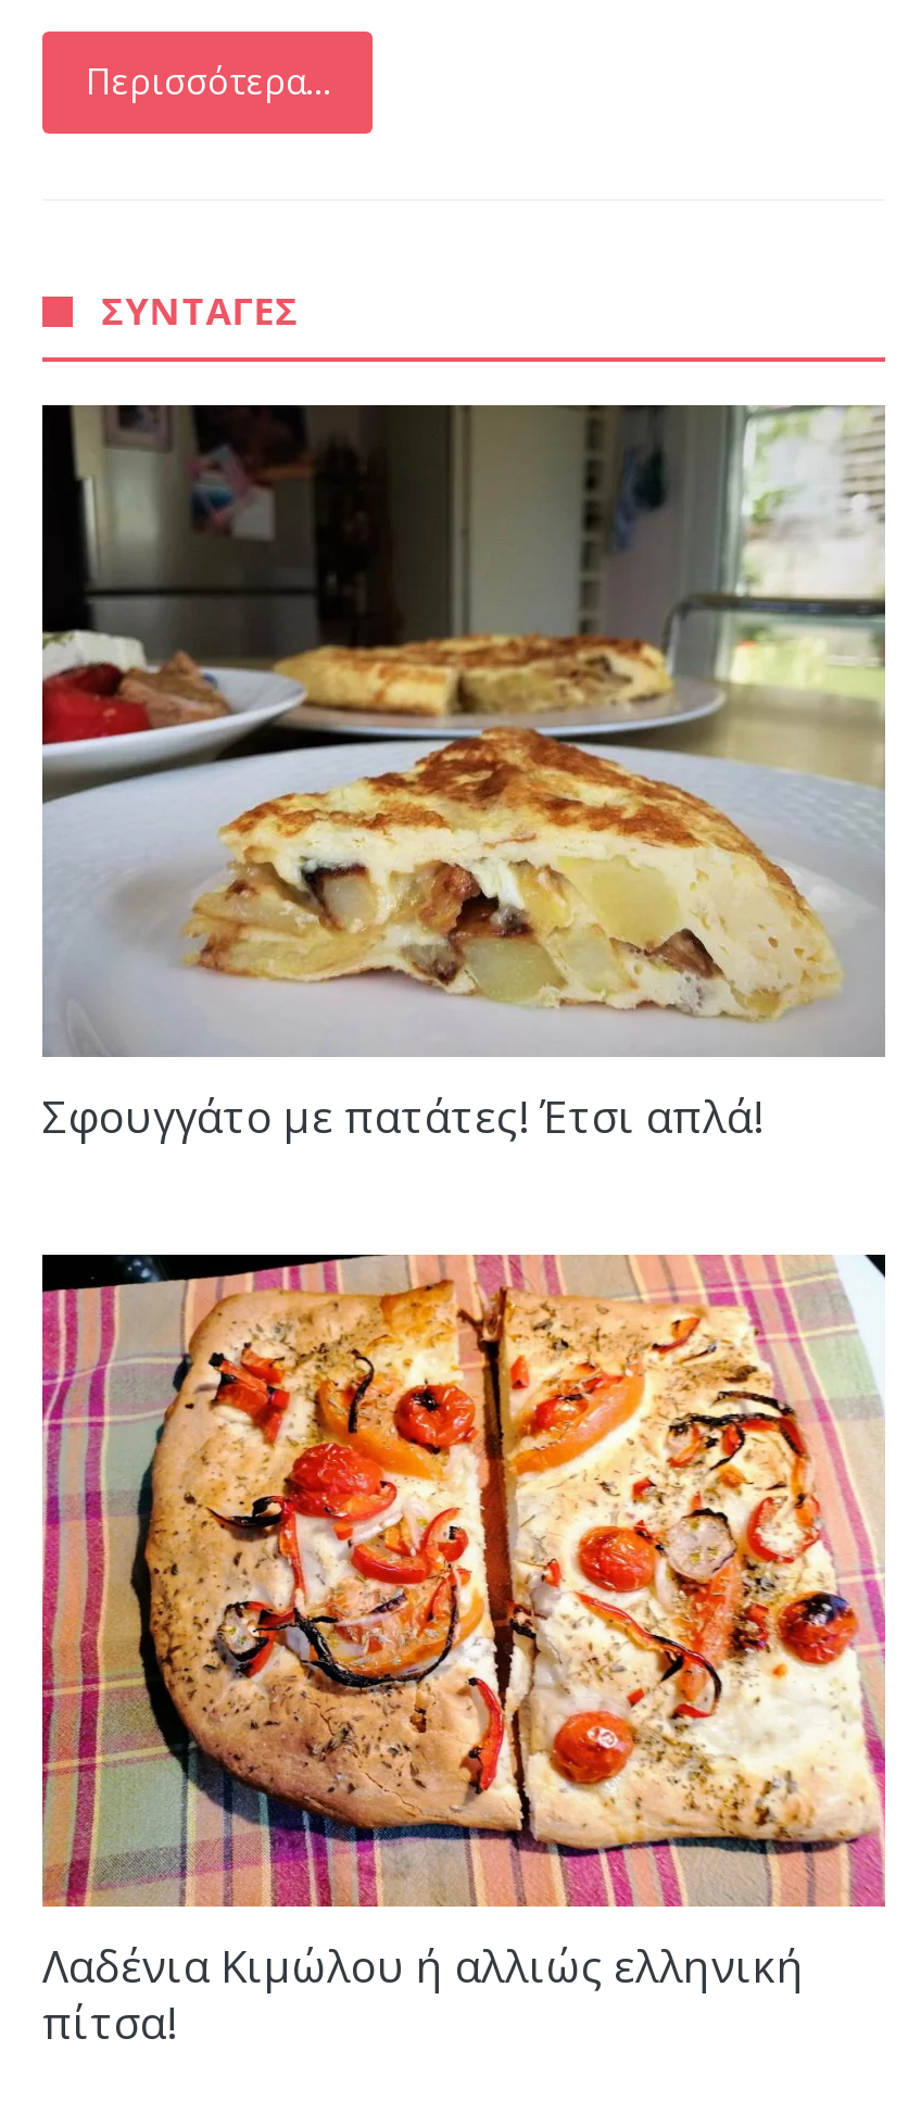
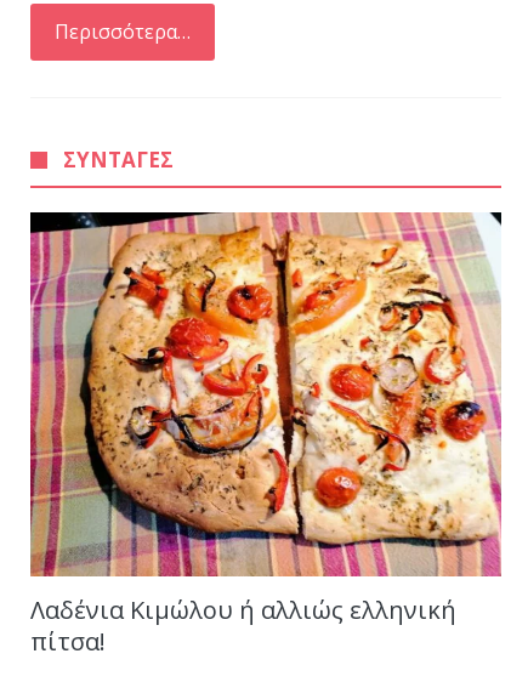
[40,403,887,1147] [image] | Σφουγγάτο με πατάτες! Έτσι απλά! -> none

